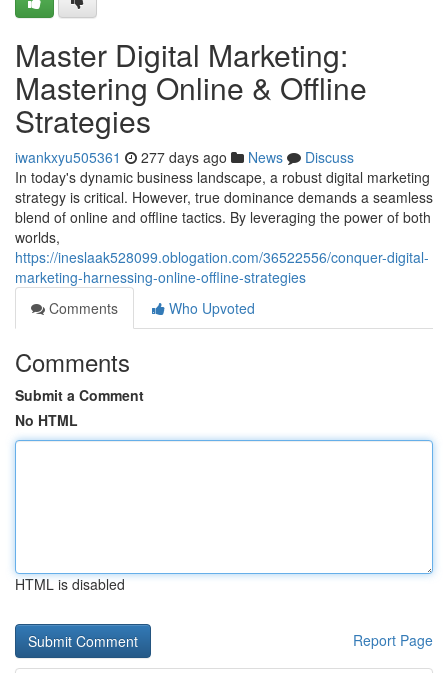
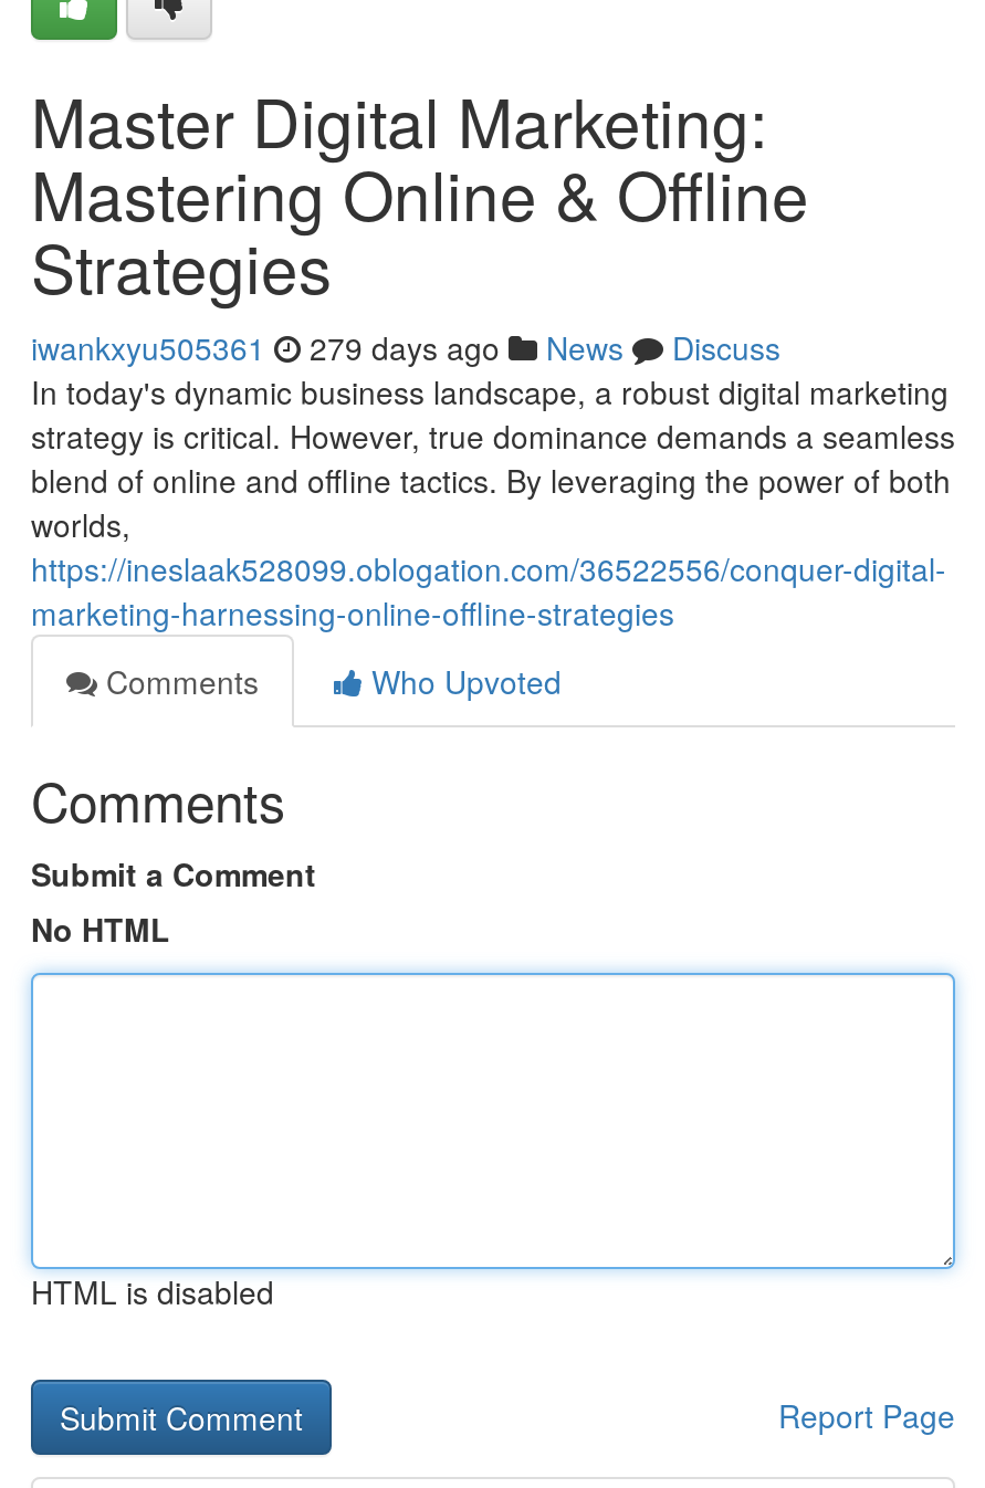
[15,147,354,167] iwankxyu505361 277 days ago News Discuss -> [31,325,780,369] iwankxyu505361 279 days ago News Discuss

